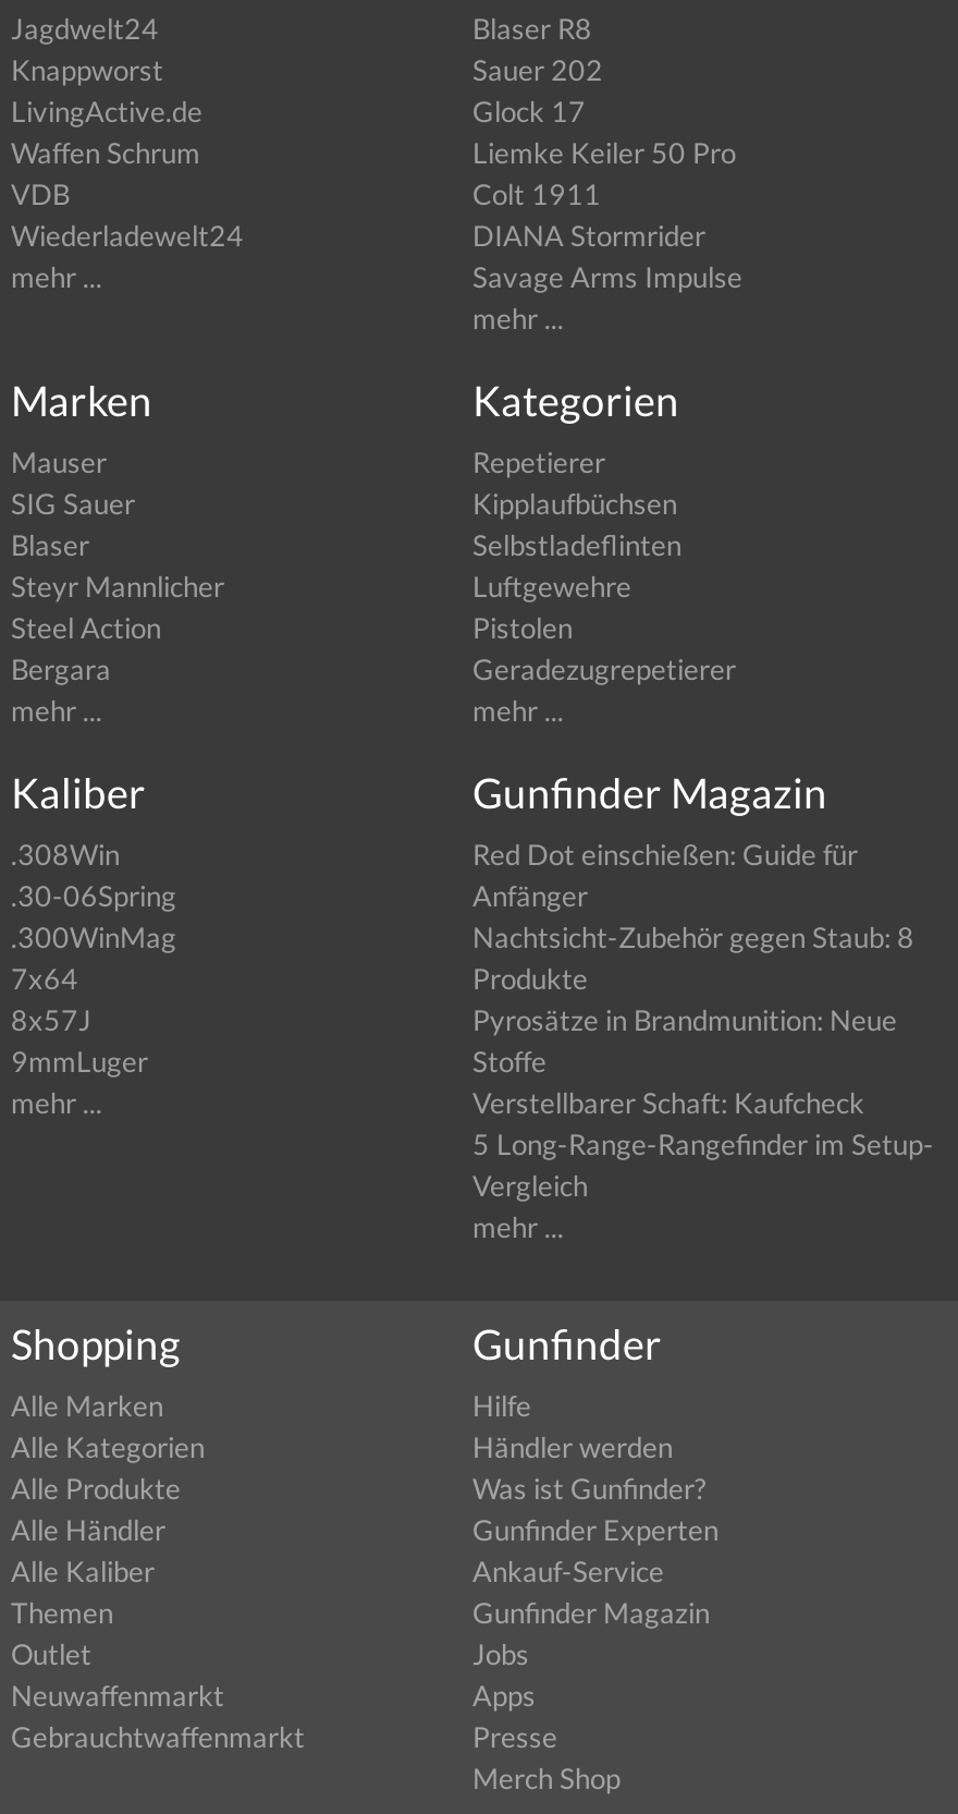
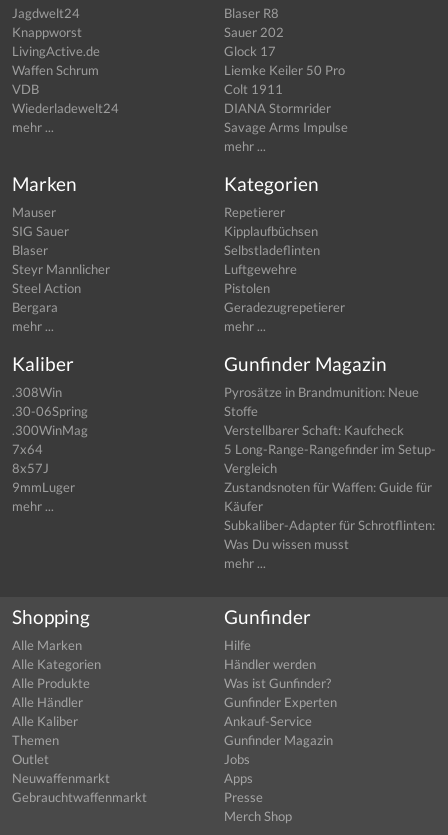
[472,838,914,997] Red Dot einschießen: Guide für | Anfänger | Nachtsicht-Zubehör gegen Staub: 8 | Produkte -> none
moved [472,1003,934,1204] -> [224,384,436,476]: Pyrosätze in Brandmunition: Neue | Stoffe | Verstellbarer Schaft: Kaufcheck | 5 Long-Range-Rangefinder im Setup- | Vergleich
none -> [224,479,435,552] Zustandsnoten für Waffen: Guide für | Käufer | Subkaliber-Adapter für Schrotflinten: | Was Du wissen musst

